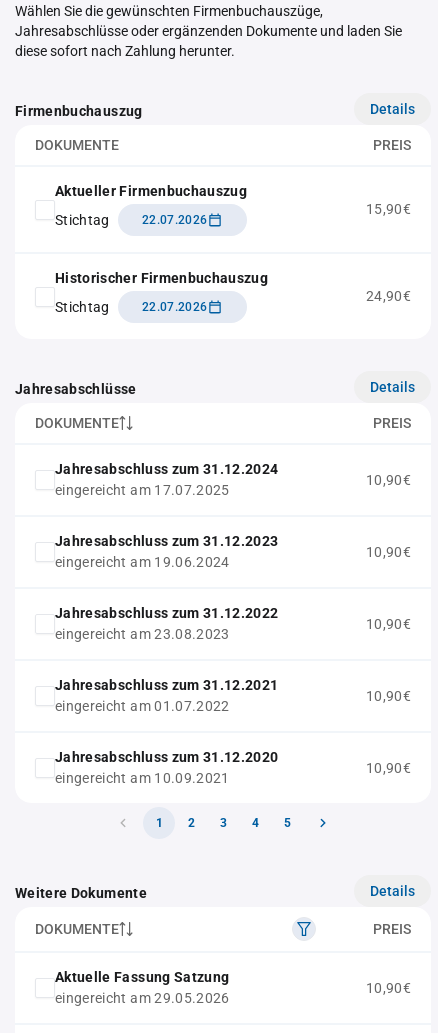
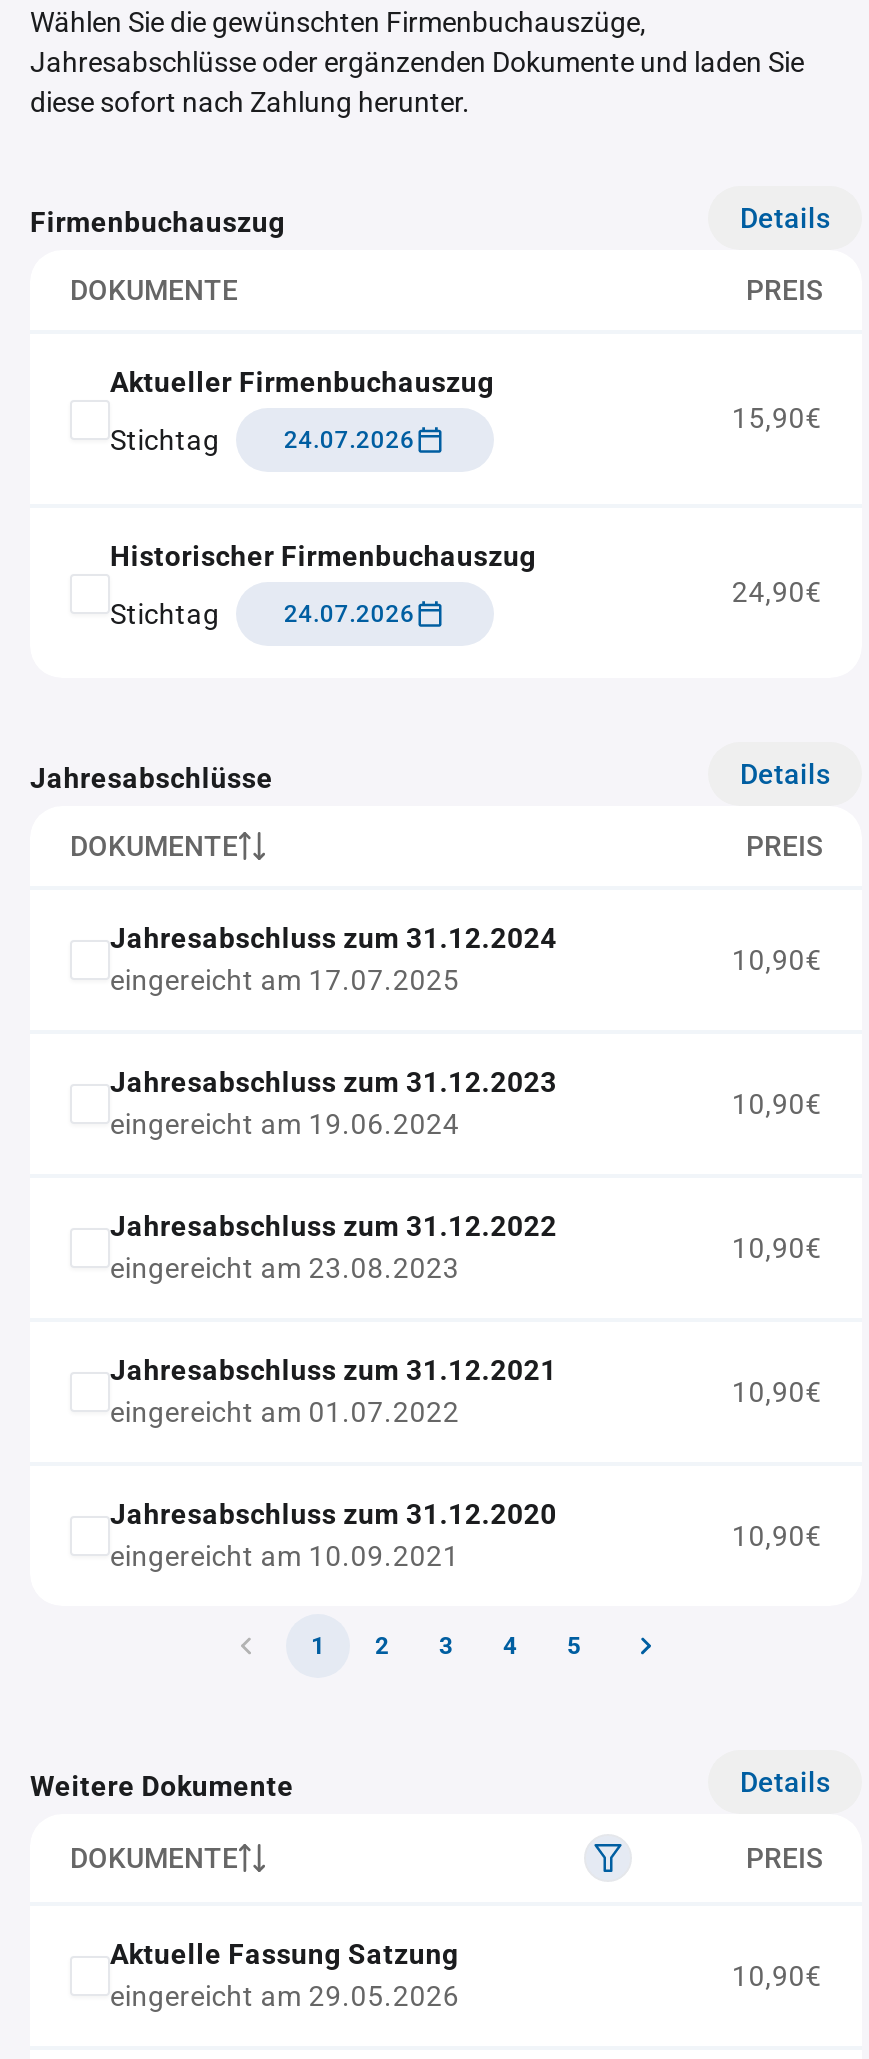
[142,213,207,227] 22.07.2026 -> [284,426,415,454] 24.07.2026
[142,300,207,314] 22.07.2026 -> [284,600,415,628] 24.07.2026

